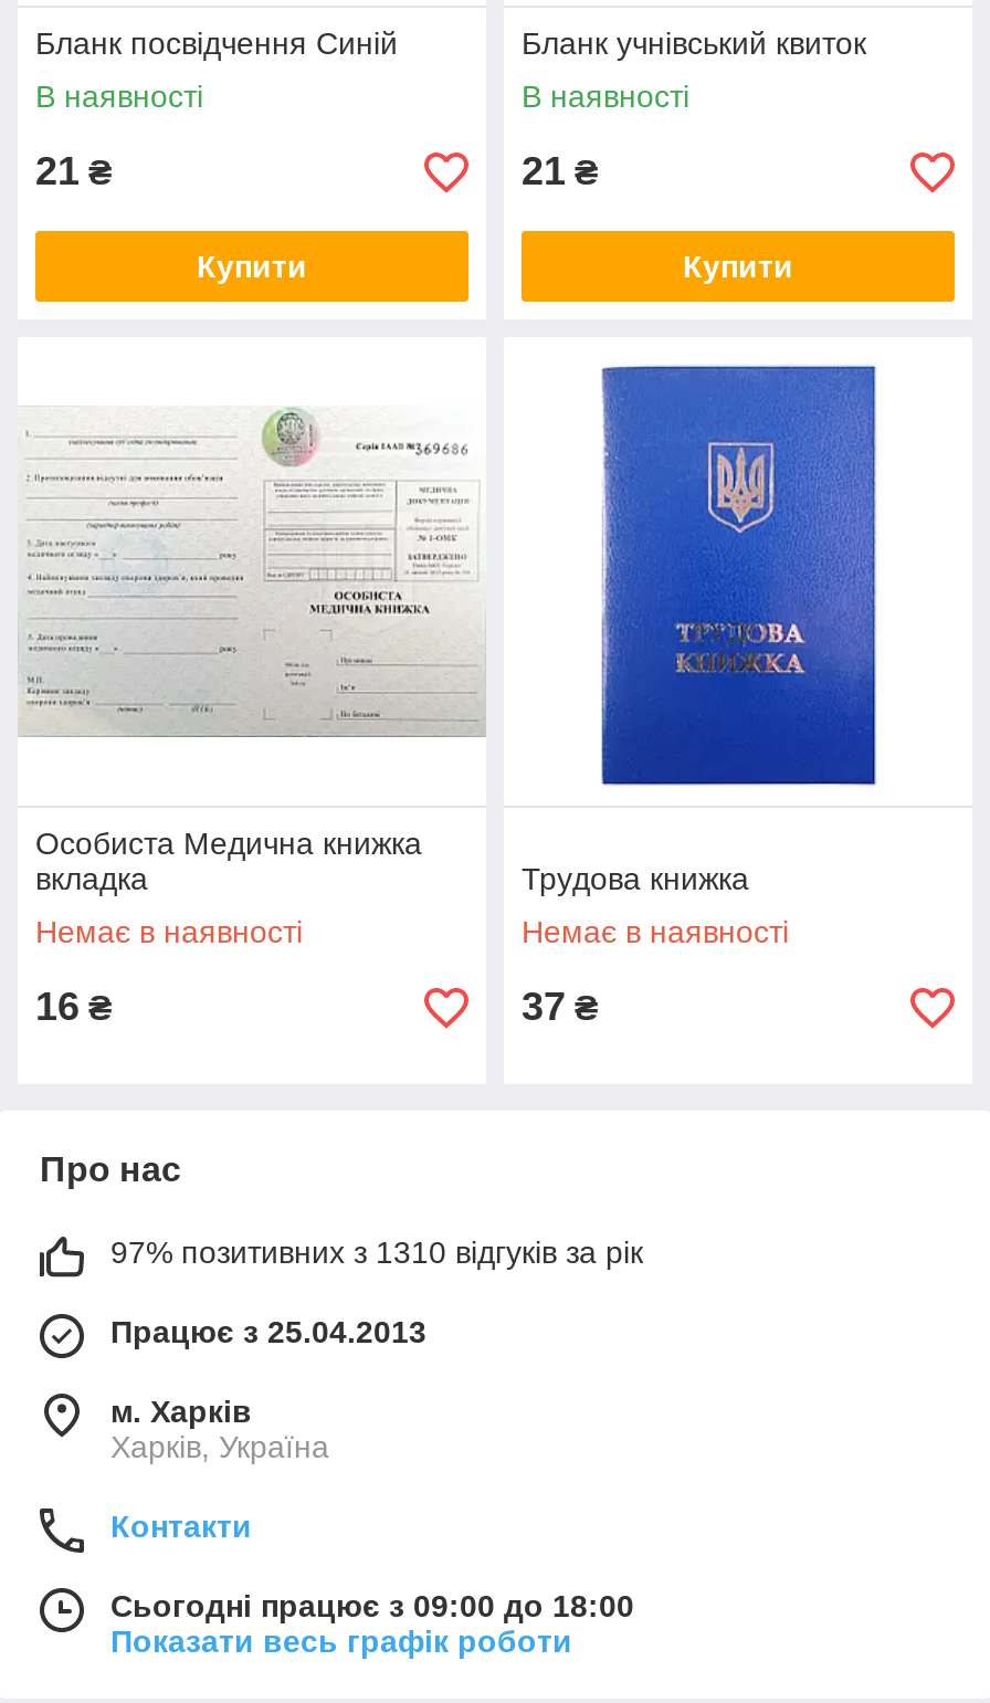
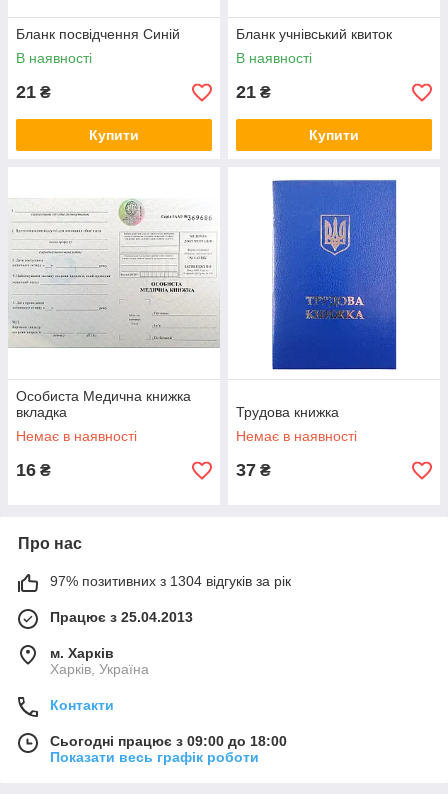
[110,1234,643,1270] 97% позитивних з 1310 відгуків за рік -> [50,573,291,589] 97% позитивних з 1304 відгуків за рік

